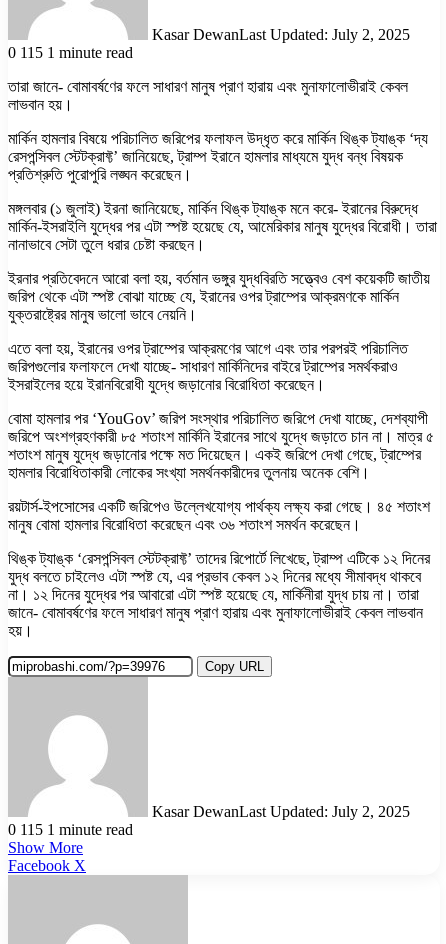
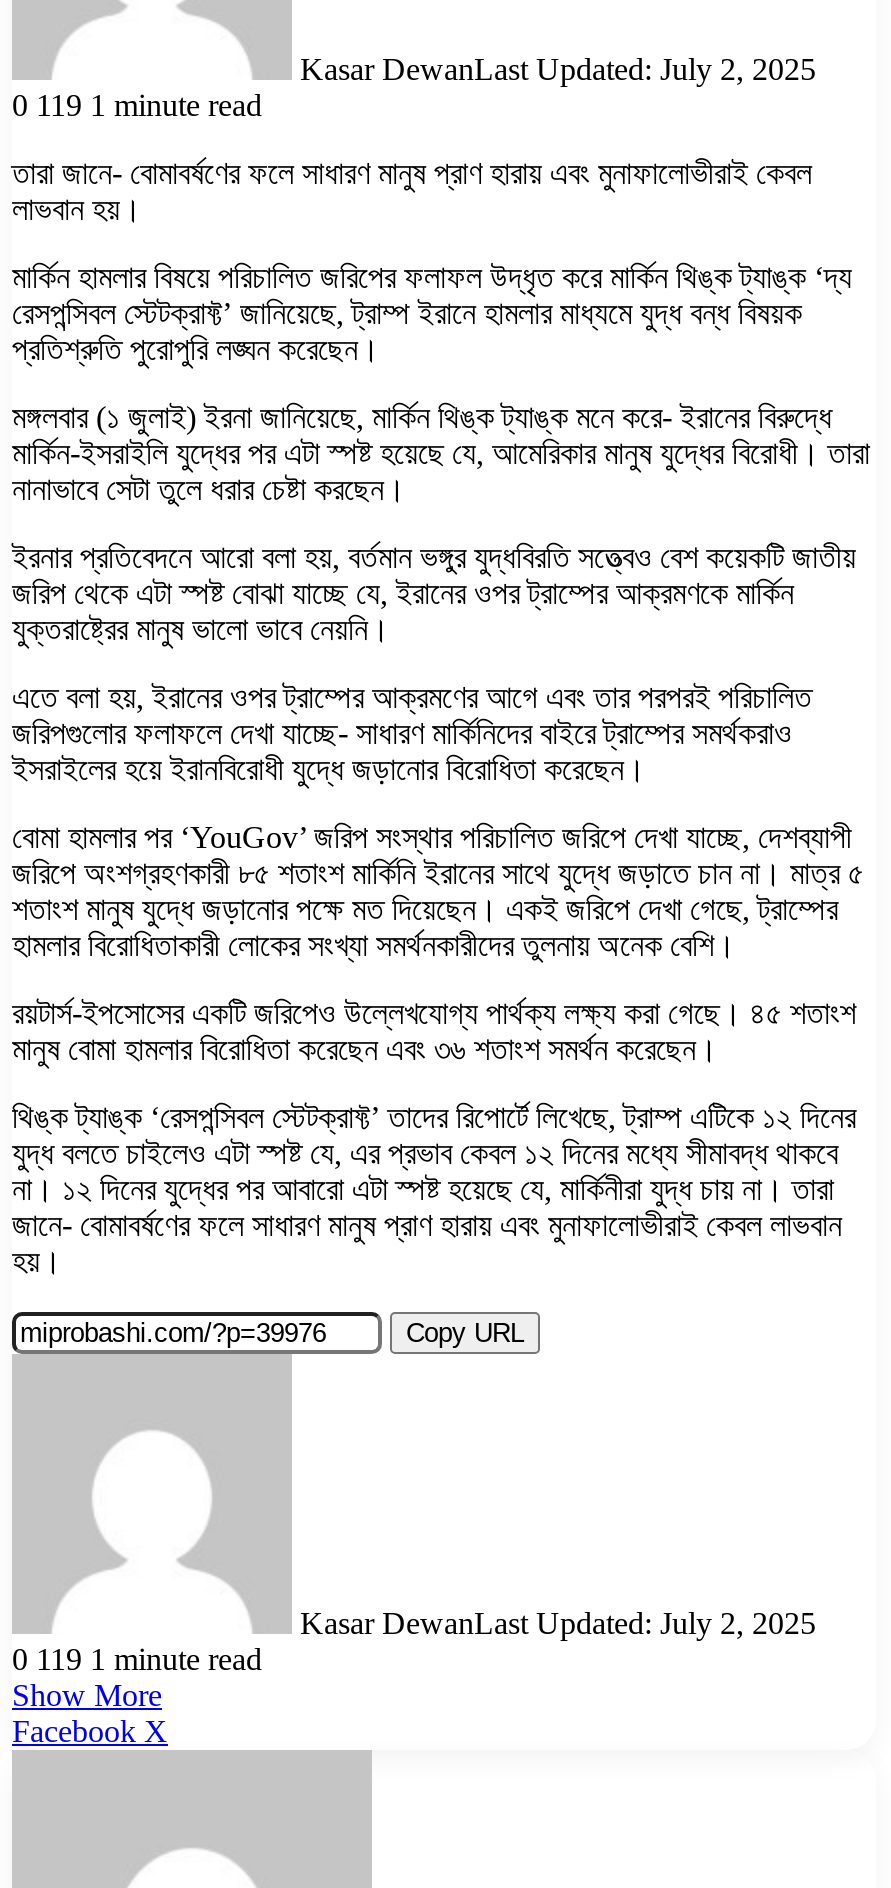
[8,44,133,61] 0 115 1 minute read -> [12,88,262,122] 0 119 1 minute read
[8,821,133,838] 0 115 1 minute read -> [12,1642,262,1676] 0 119 1 minute read

